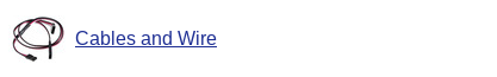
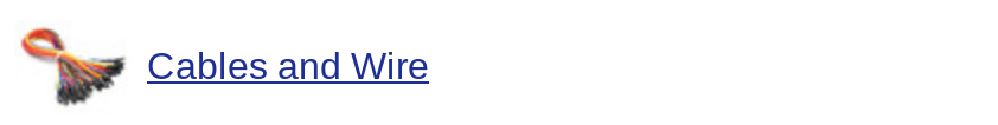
[11,15,66,63] [image] -> [19,22,126,110] [image]

